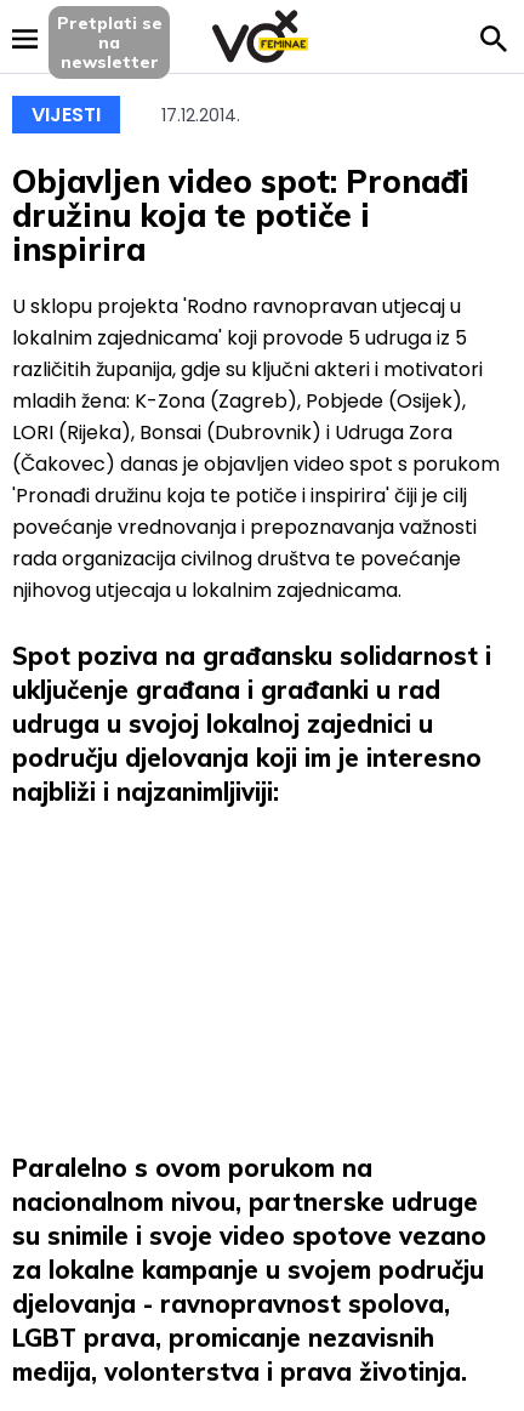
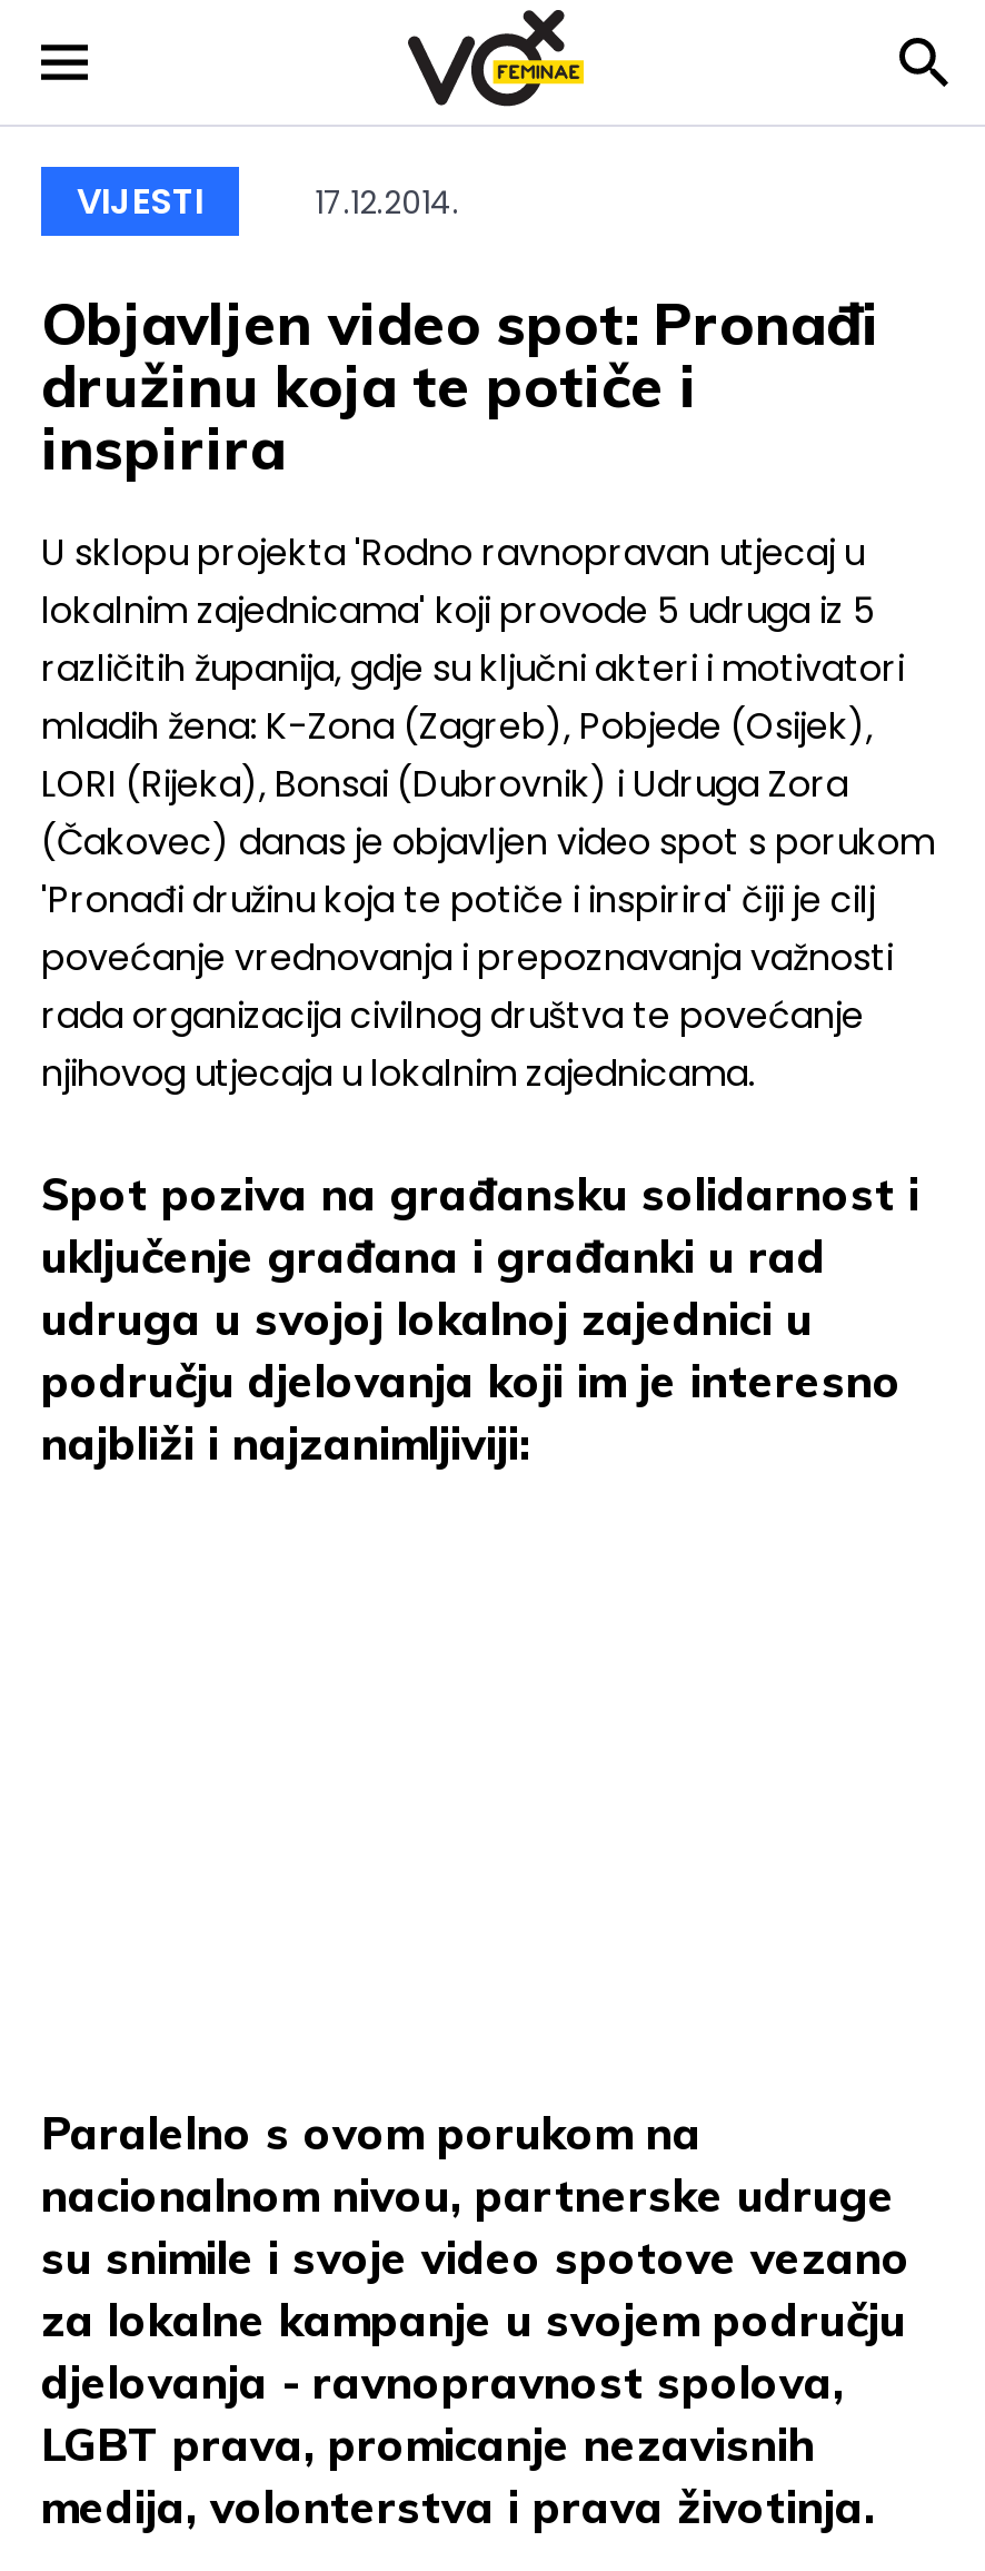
[56,12,162,73] Pretplati se | na | newsletter -> none

